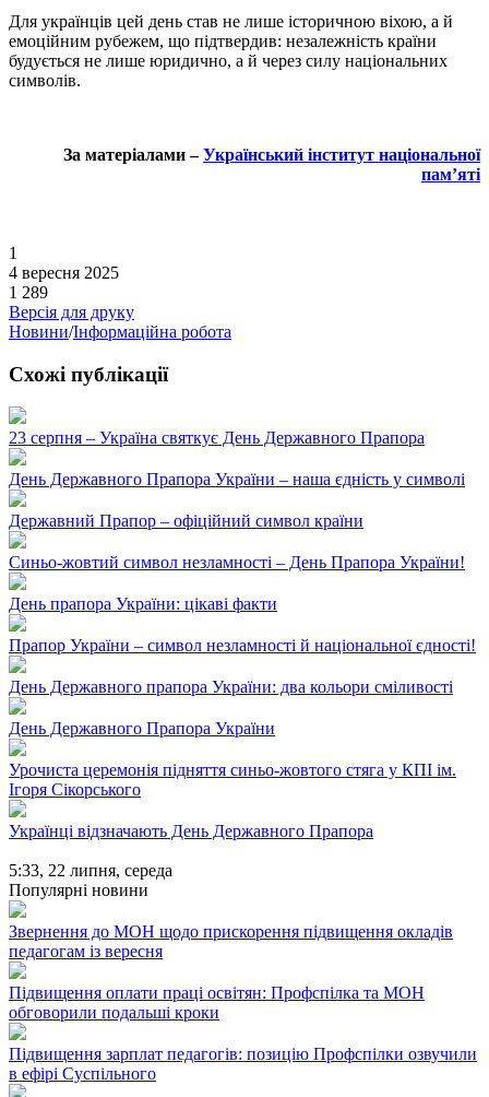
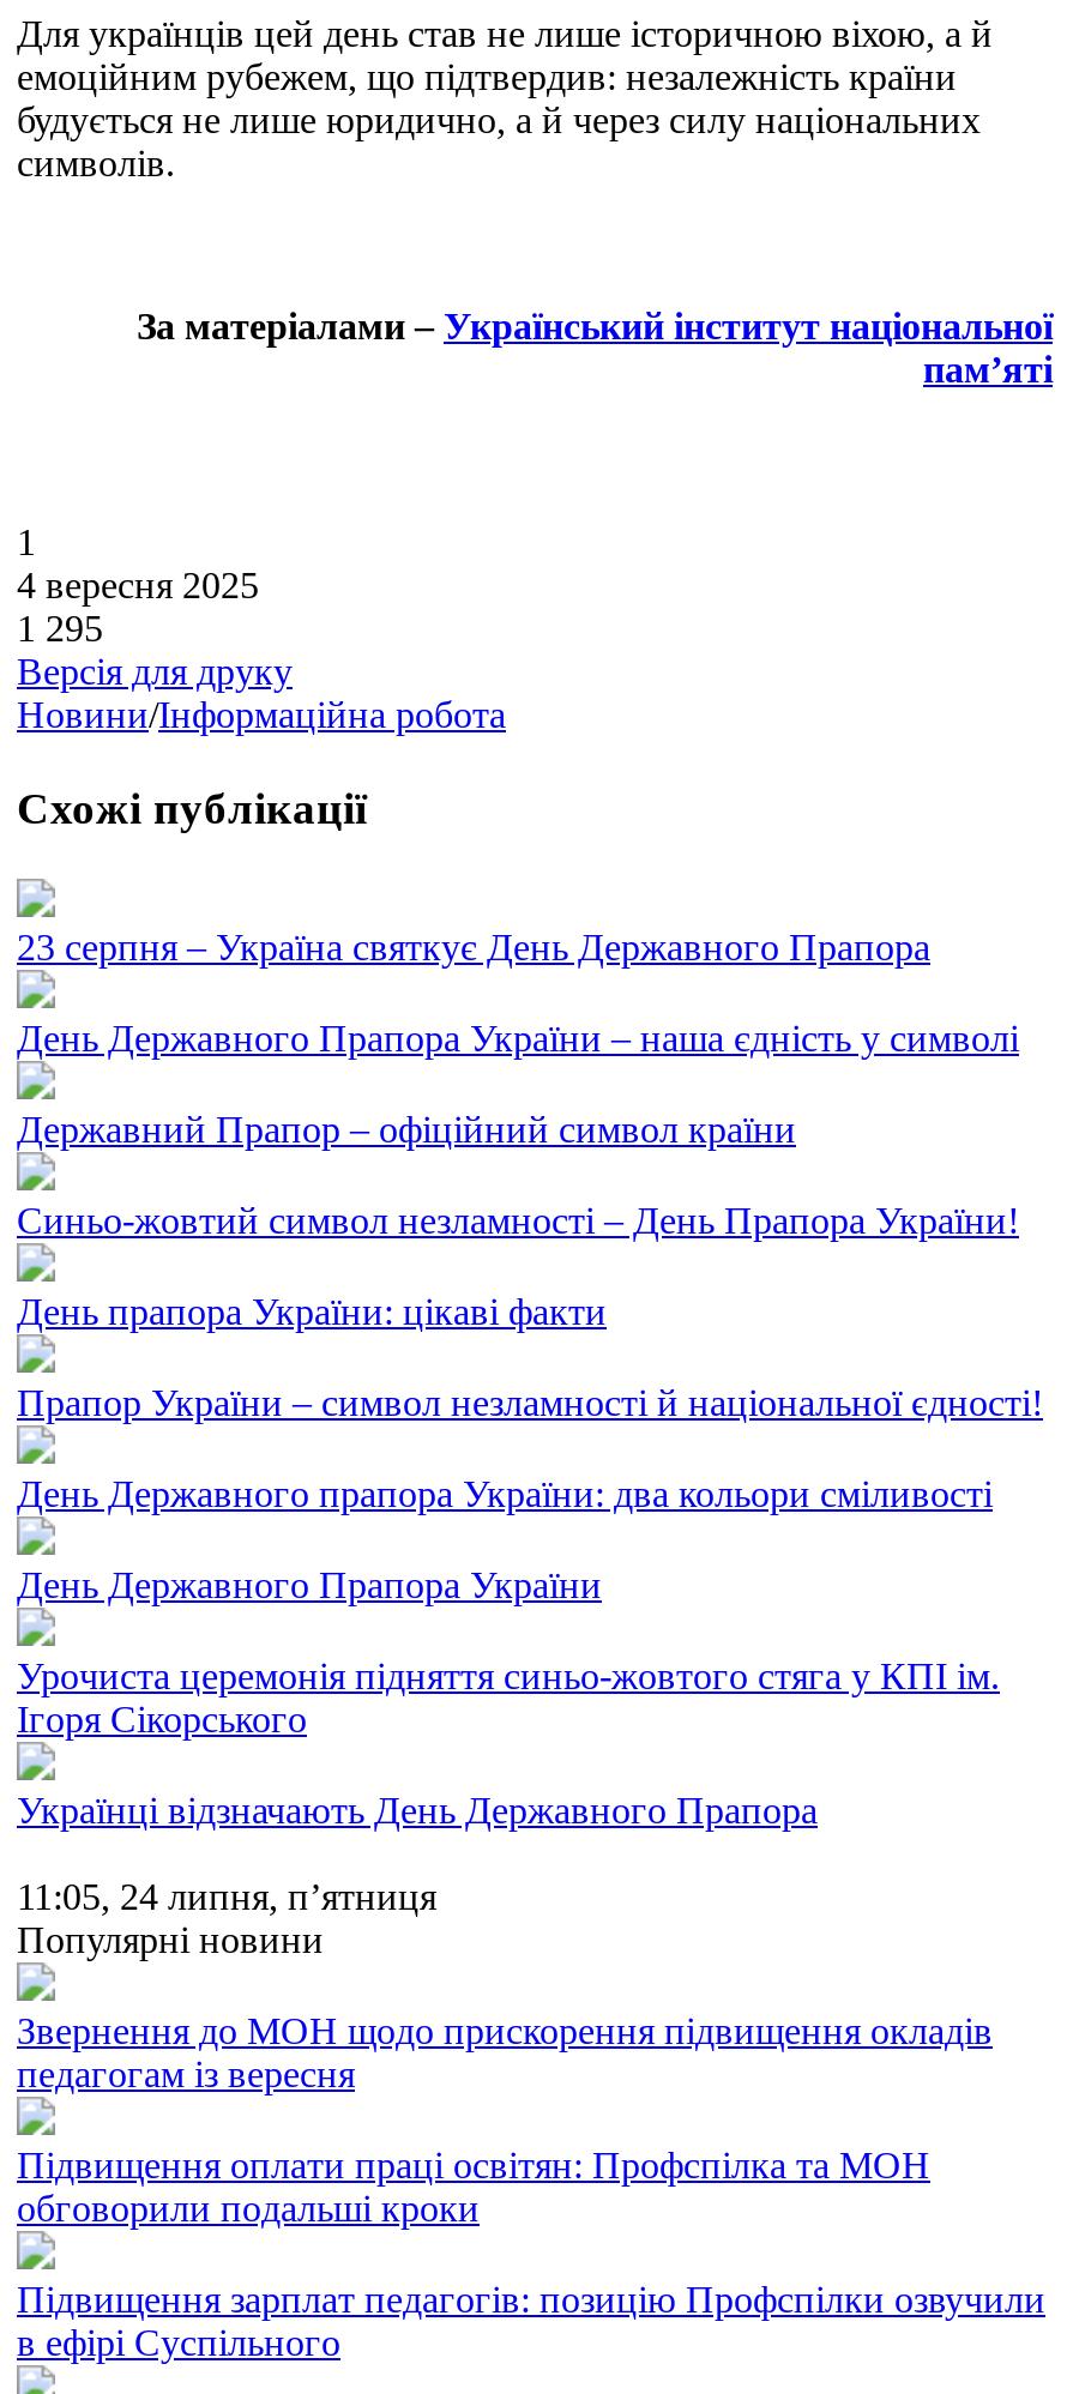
[9,283,48,301] 1 289 -> [17,608,103,648] 1 295
[9,861,172,880] 5:33, 22 липня, середа -> [17,1877,436,1918] 11:05, 24 липня, п’ятниця

